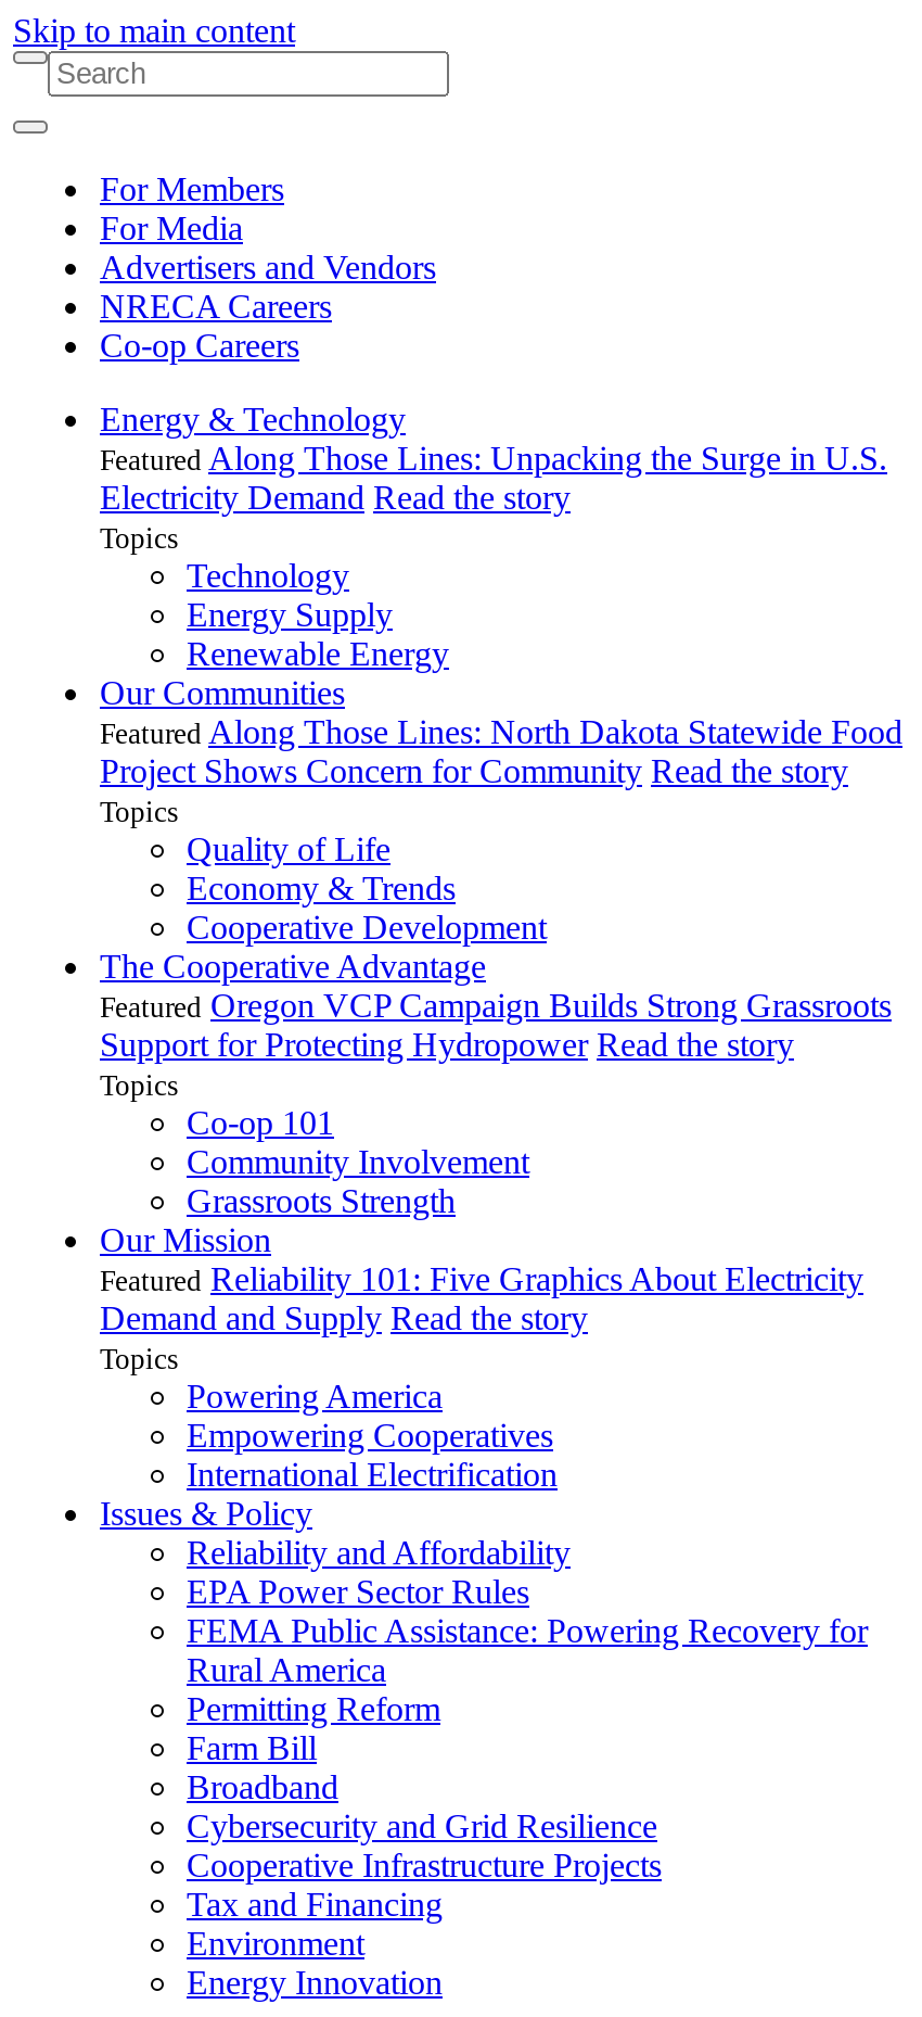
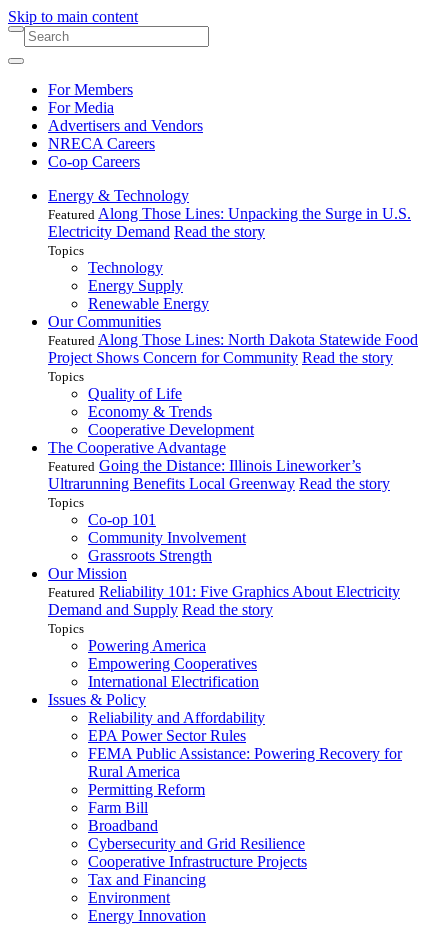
[100,987,892,1063] Featured Oregon VCP Campaign Builds Strong Grassroots | Support for Protecting Hydropower Read the story -> [48,457,390,492] Featured Going the Distance: Illinois Lineworker’s | Ultrarunning Benefits Local Greenway Read the story

